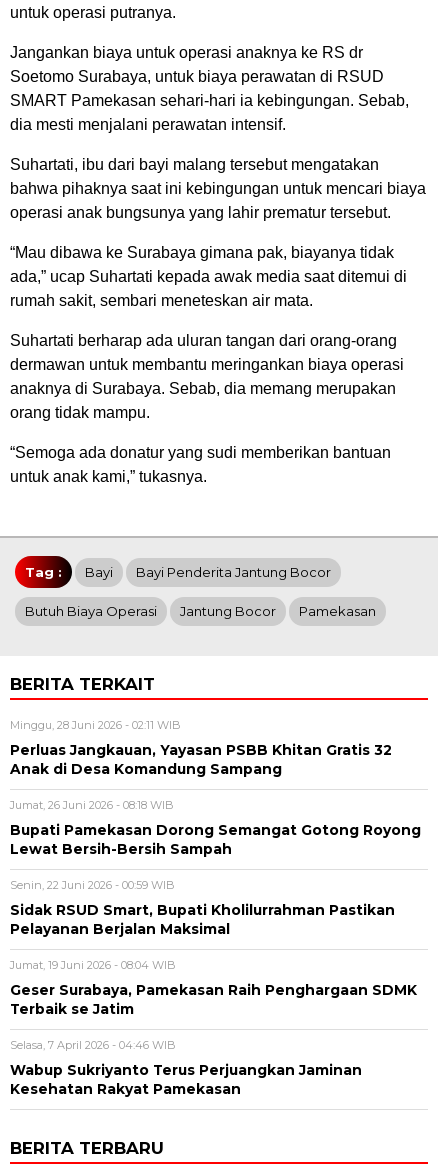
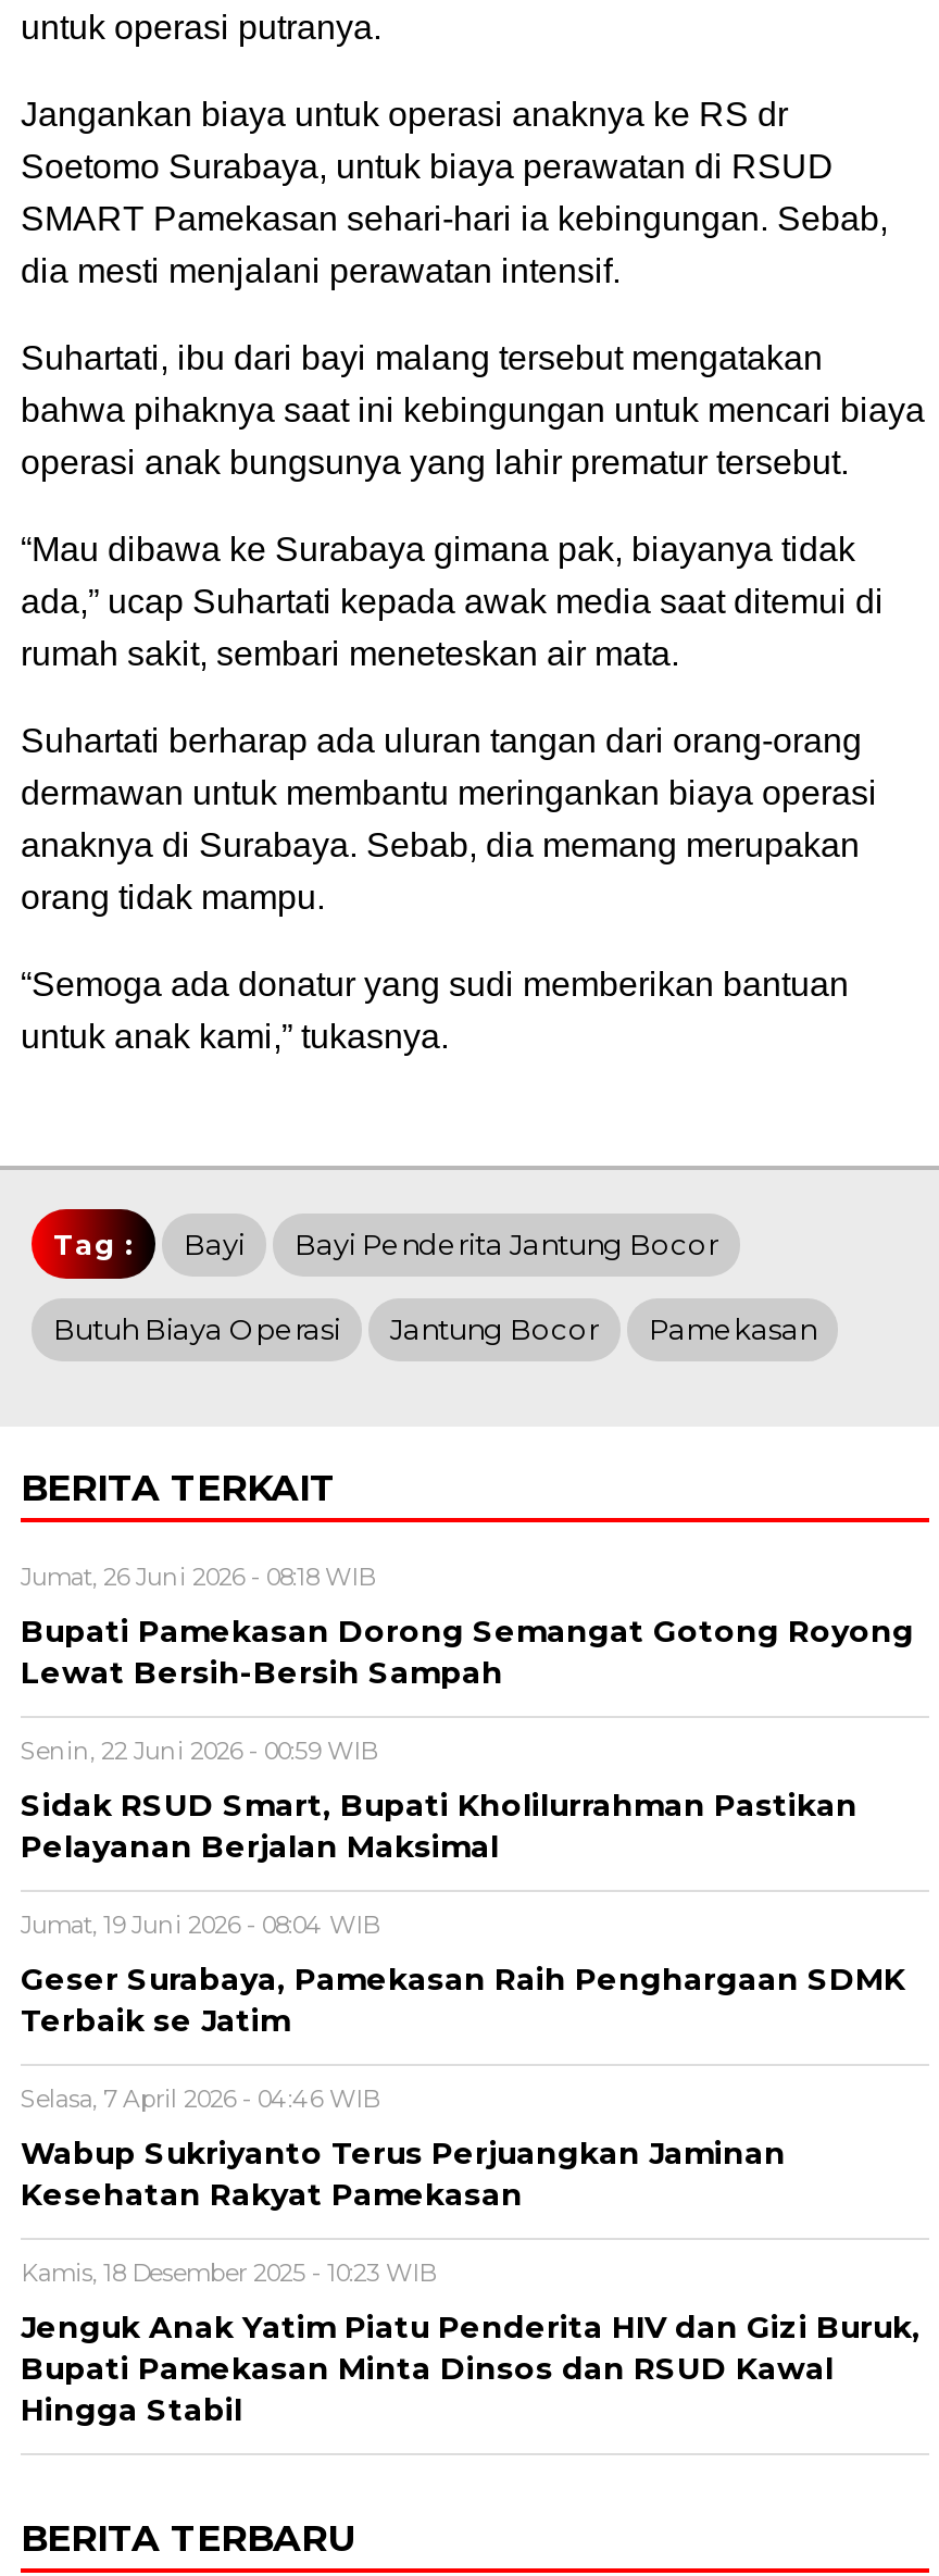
[10,718,392,777] Minggu, 28 Juni 2026 - 02:11 WIB | Perluas Jangkauan, Yayasan PSBB Khitan Gratis 32 | Anak di Desa Komandung Sampang -> none
moved [10,798,421,1097] -> [21,1562,914,2212]: Jumat, 26 Juni 2026 - 08:18 WIB | Bupati Pamekasan Dorong Semangat Gotong Royong | Lewat Bersih-Bersih Sampah | ... | Wabup Sukriyanto Terus Perjuangkan Jaminan | Kesehatan Rakyat Pamekasan
none -> [21,2258,921,2427] Kamis, 18 Desember 2025 - 10:23 WIB | Jenguk Anak Yatim Piatu Penderita HIV dan Gizi Buruk, | Bupati Pamekasan Minta Dinsos dan RSUD Kawal | Hingga Stabil

